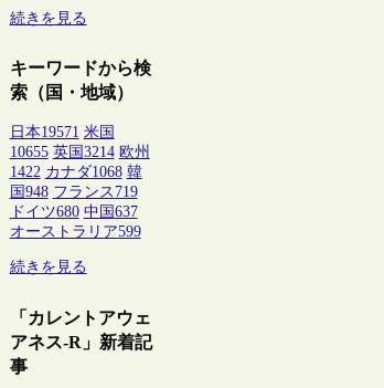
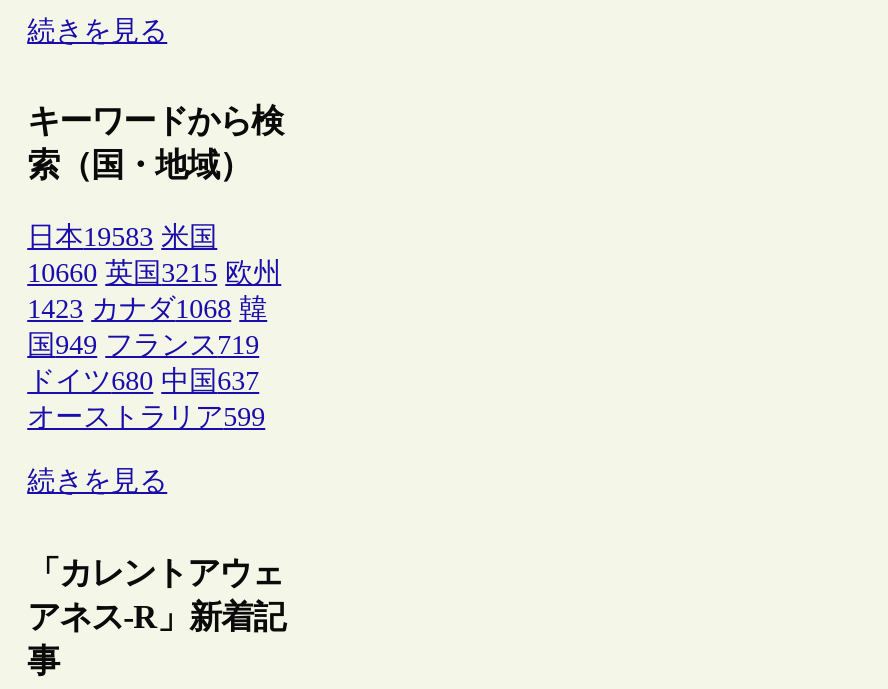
[9,124,114,141] 日本19571 米国 -> [27,223,217,253] 日本19583 米国
[9,144,150,161] 10655 英国3214 欧州 -> [27,259,281,289] 10660 英国3215 欧州
[9,164,142,181] 1422 カナダ1068 韓 -> [27,295,267,325] 1423 カナダ1068 韓
[9,184,137,201] 国948 フランス719 -> [27,331,259,361] 国949 フランス719

